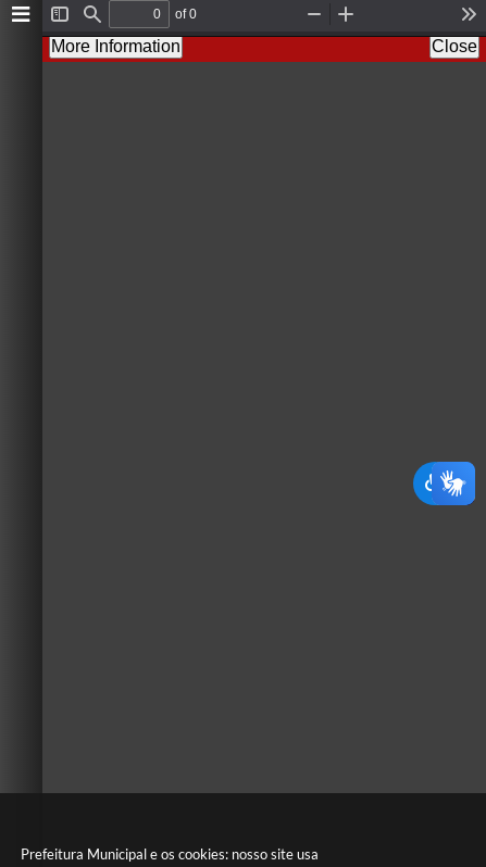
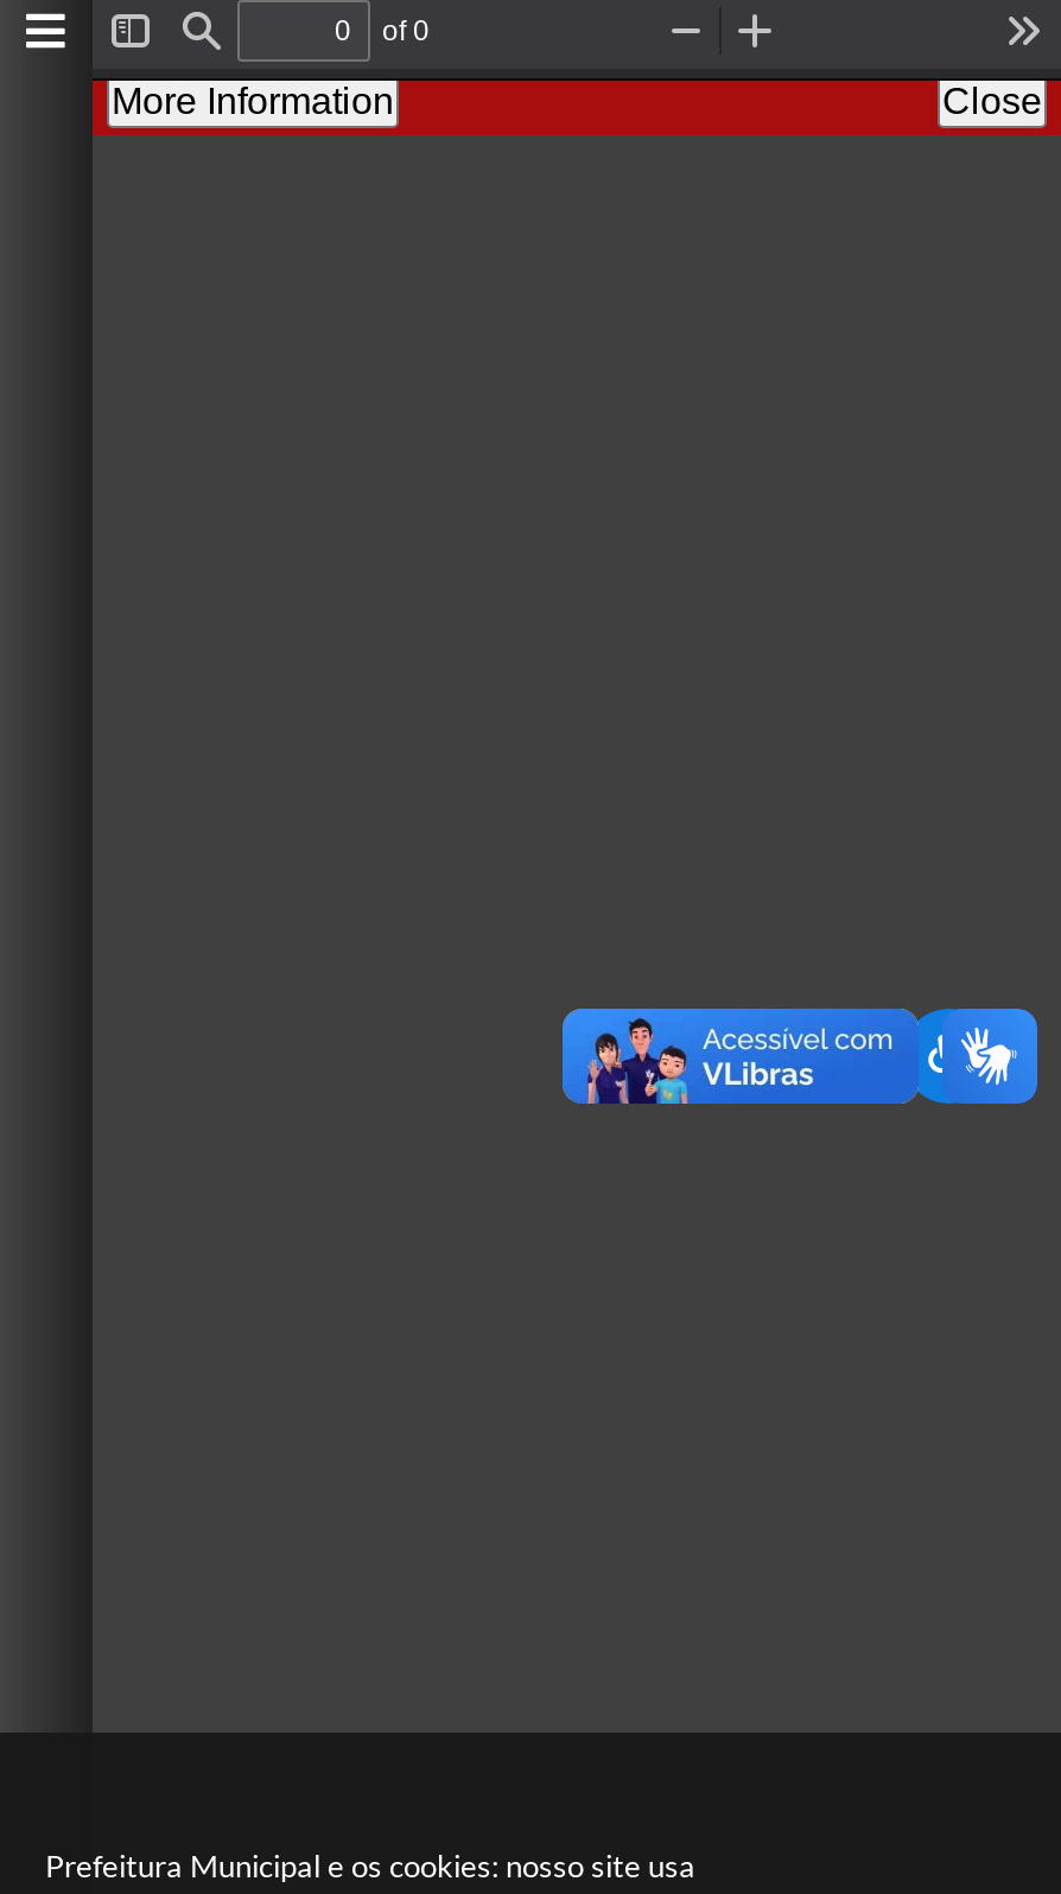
none -> [560,1006,914,1106] [image]

